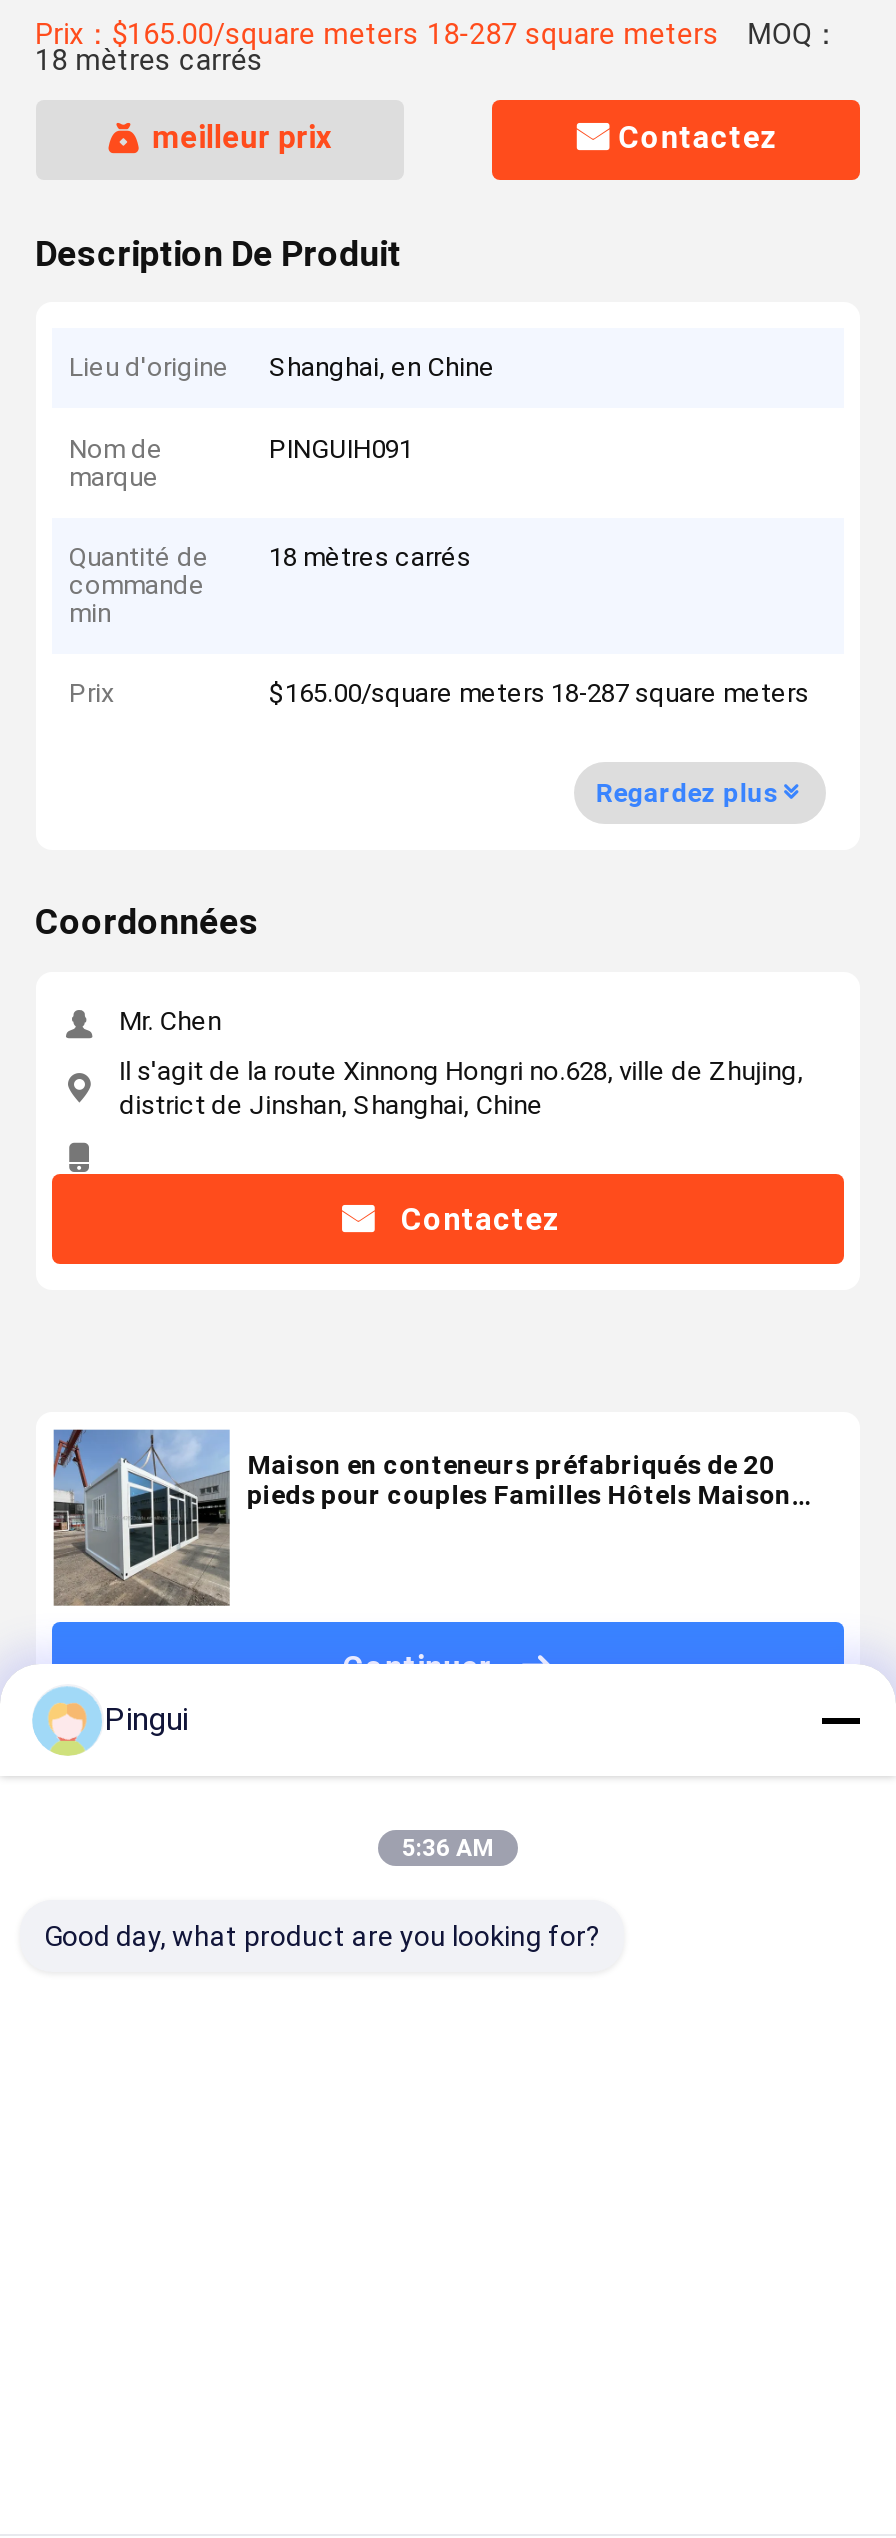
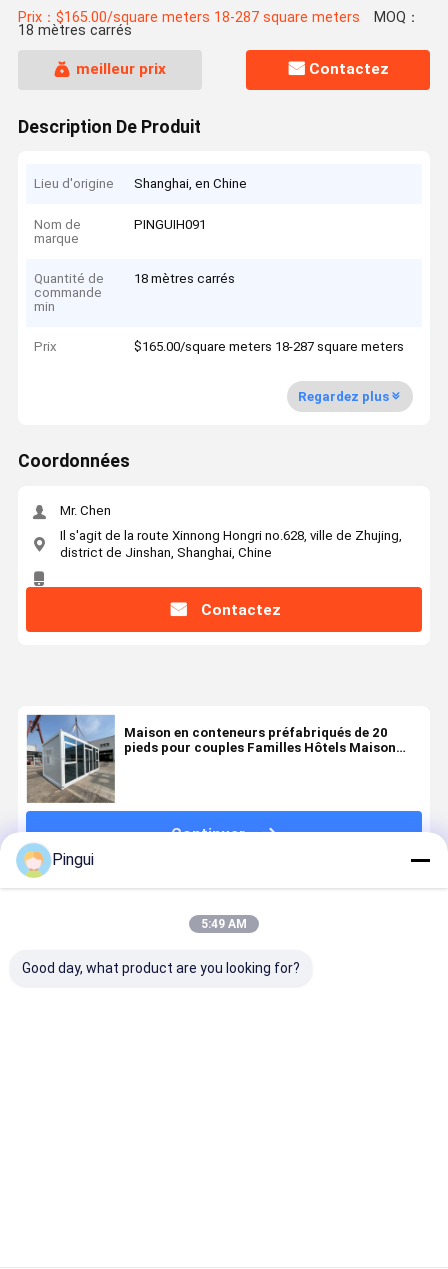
[402,1834,494,1862] 5:36 AM -> [201,917,247,931] 5:49 AM

